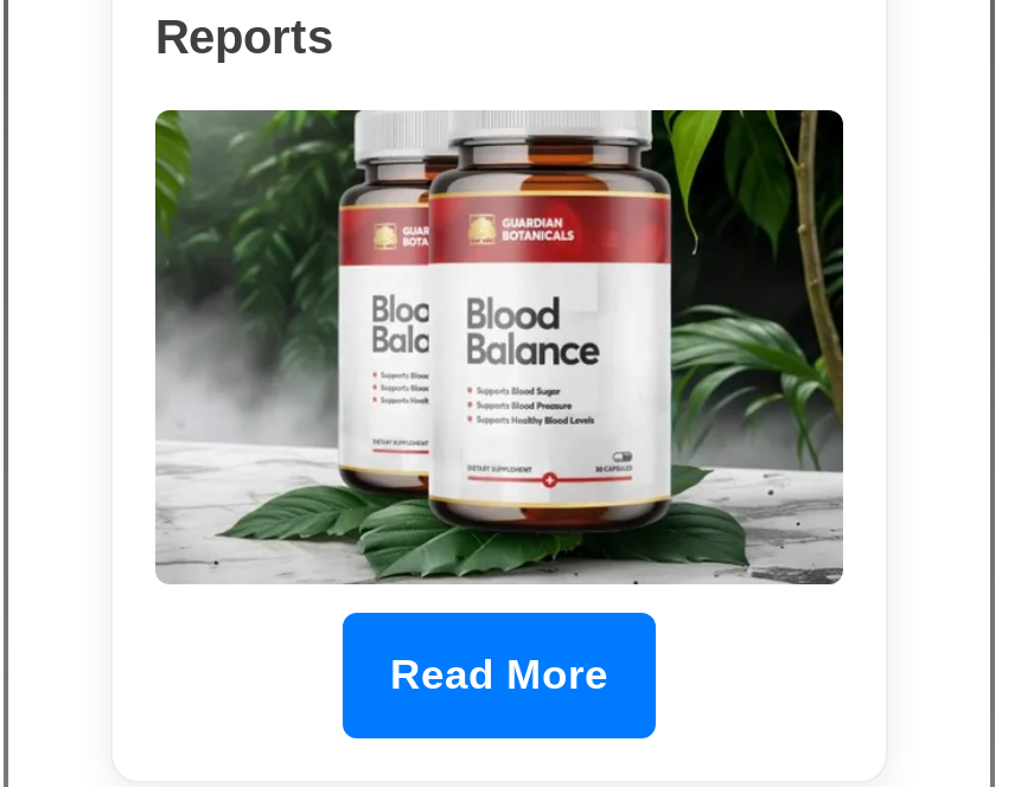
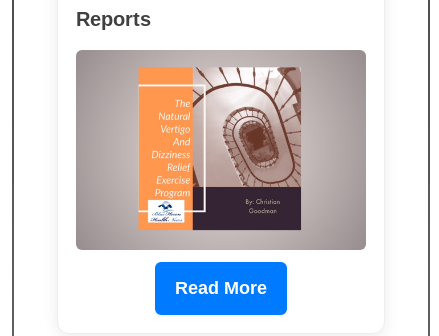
[153,108,843,584] [image] -> [76,50,366,249] [image]

